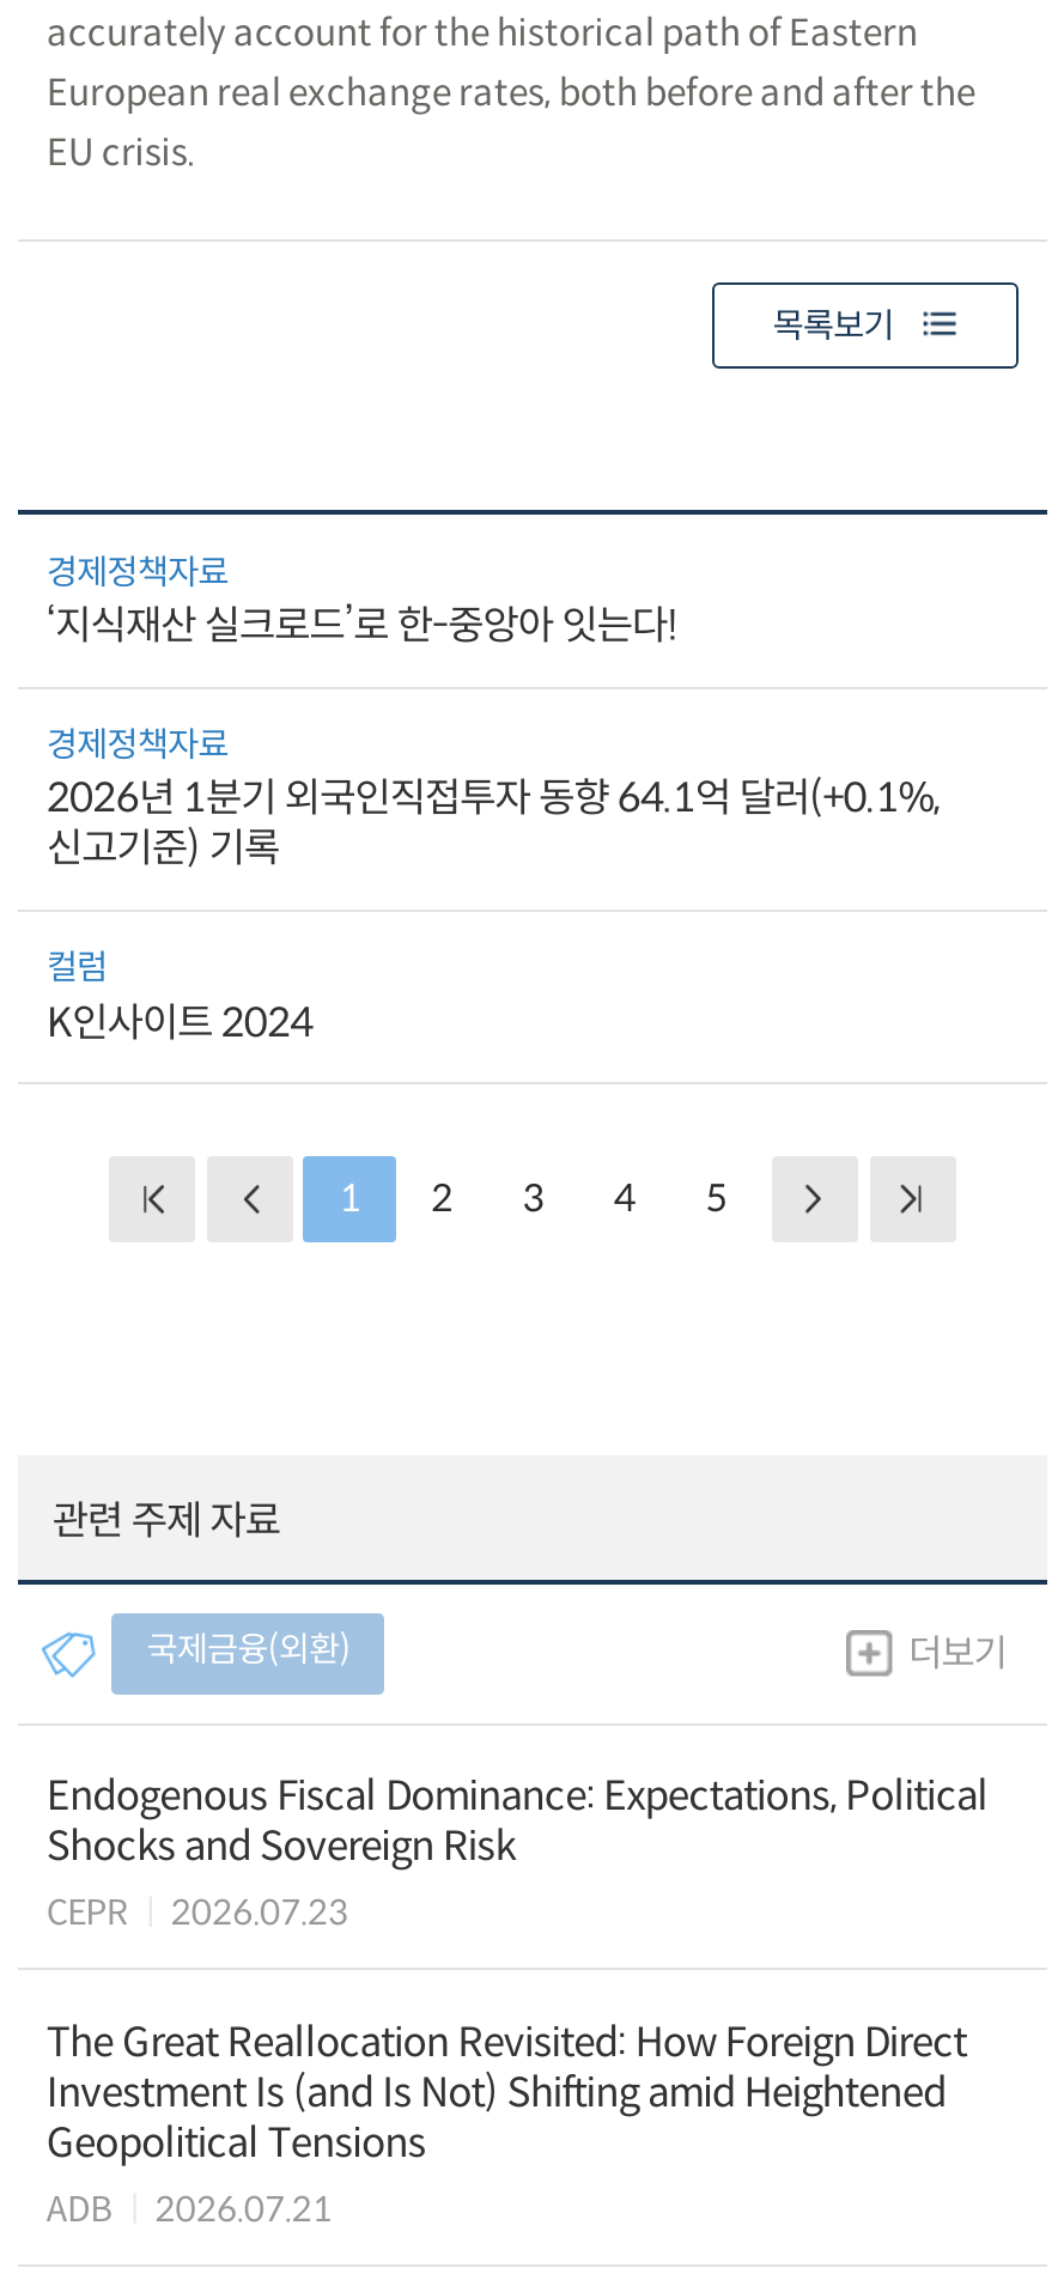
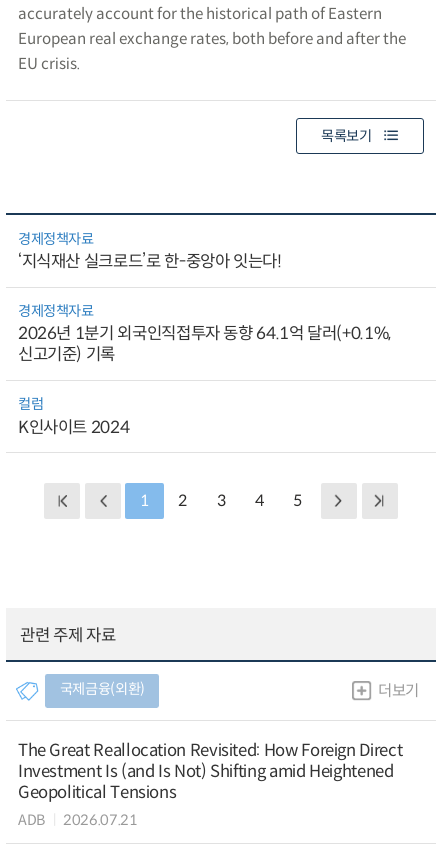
[46,1771,988,1934] Endogenous Fiscal Dominance: Expectations, Political | Shocks and Sovereign Risk | CEPR | 2026.07.23 -> none

